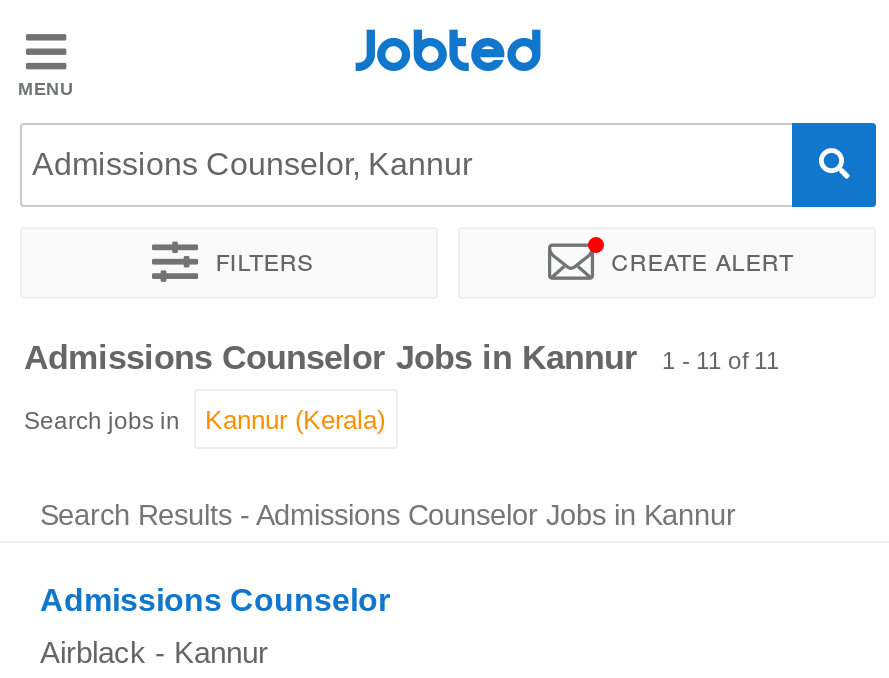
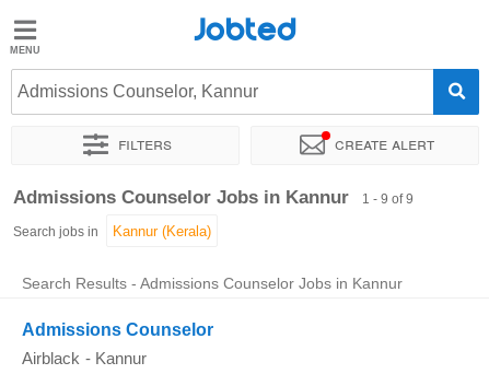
[662,347,780,375] 1 - 11 of 11 -> [362,191,414,207] 1 - 9 of 9

